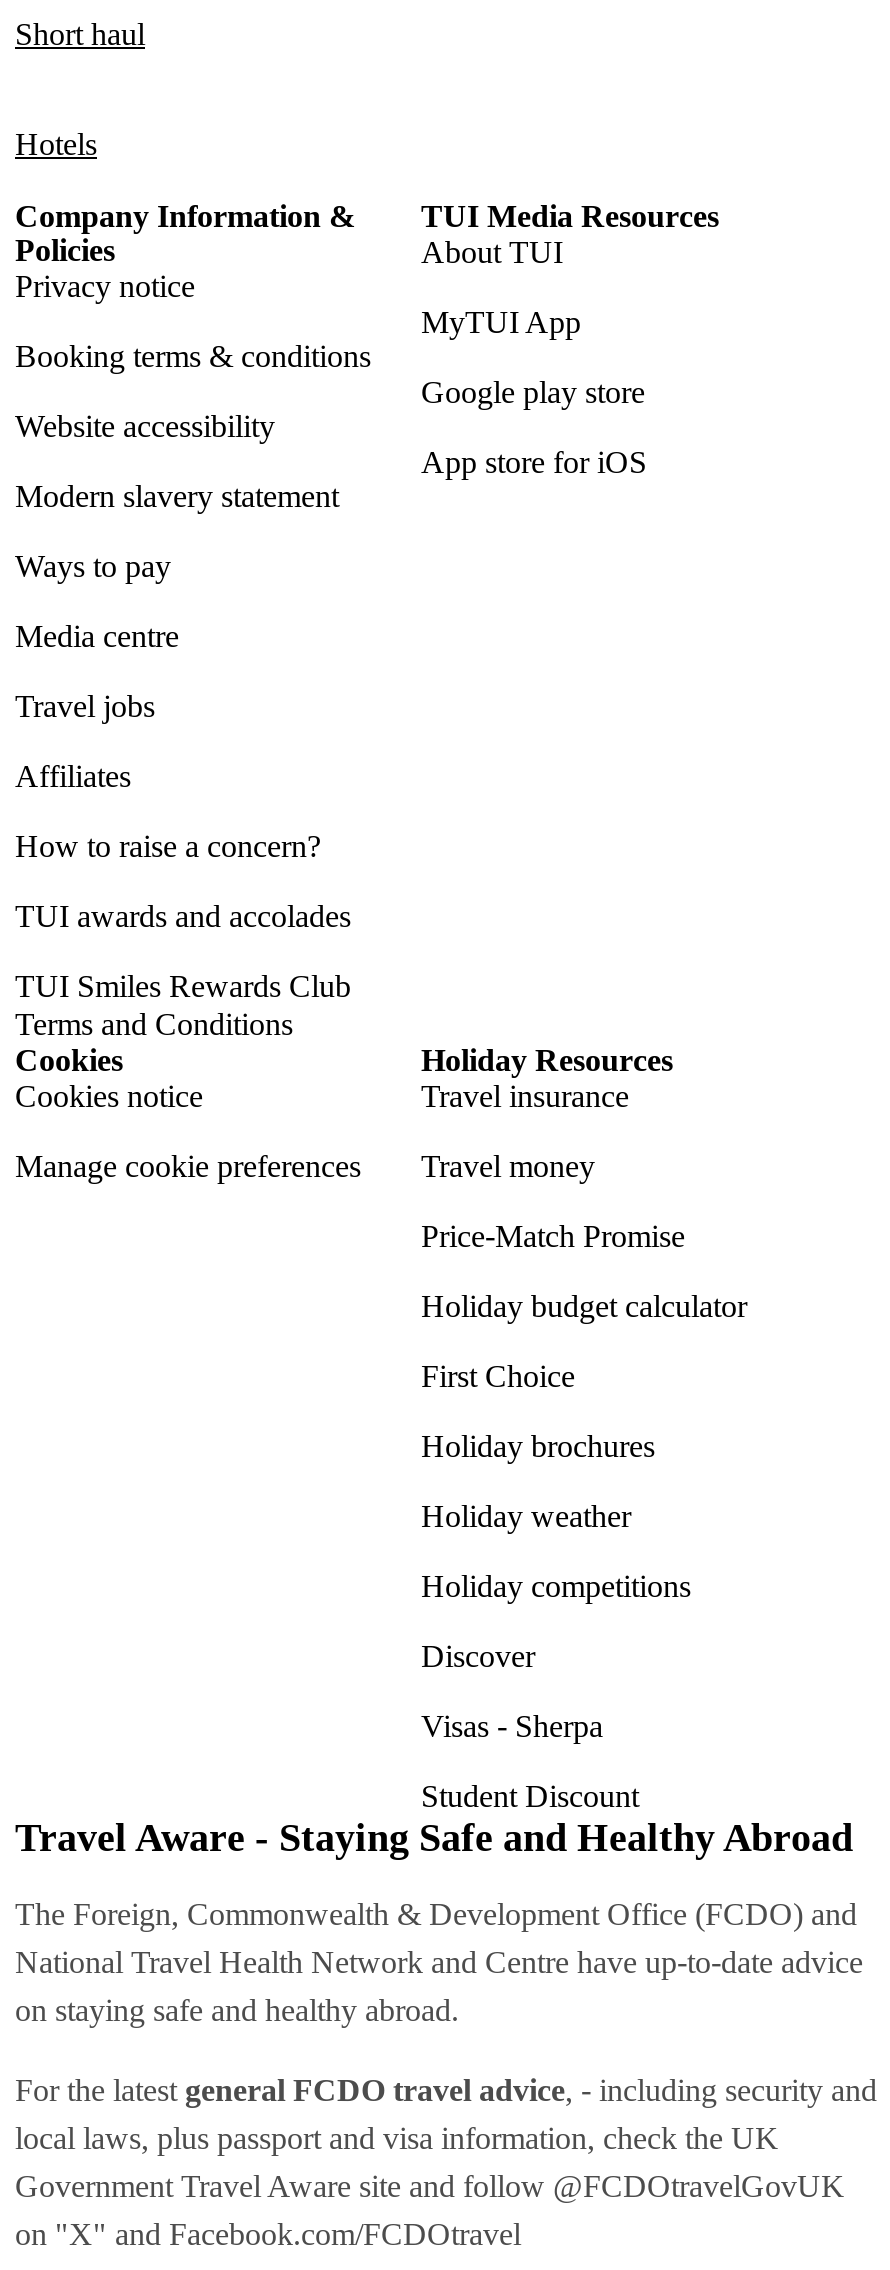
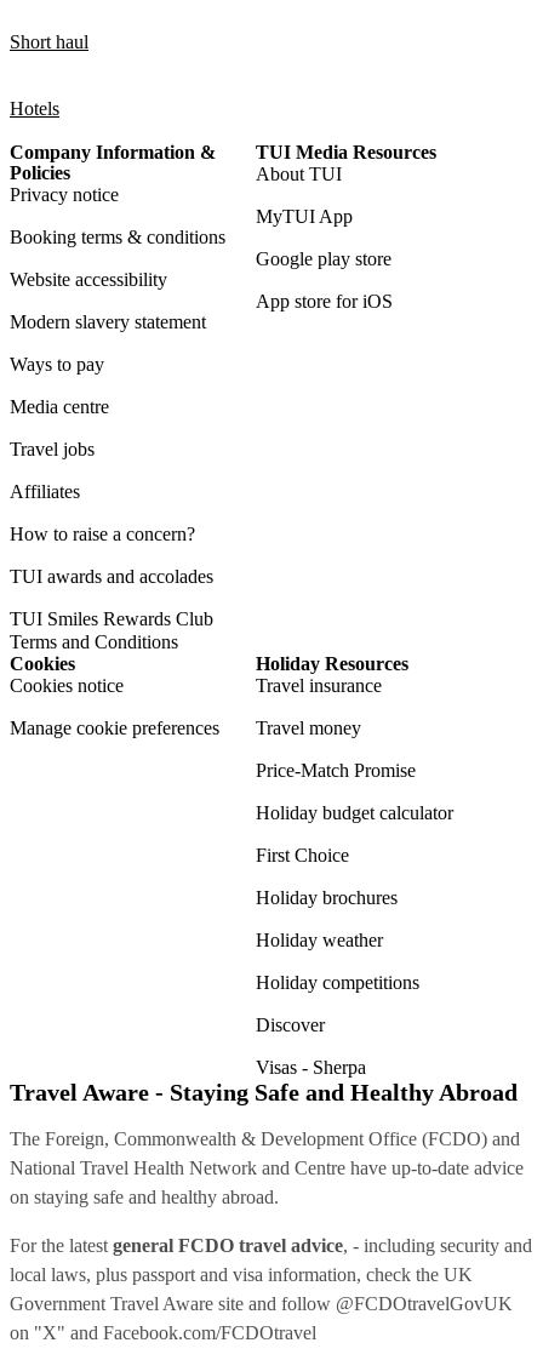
[421,1778,639,1812] Student Discount -> none

